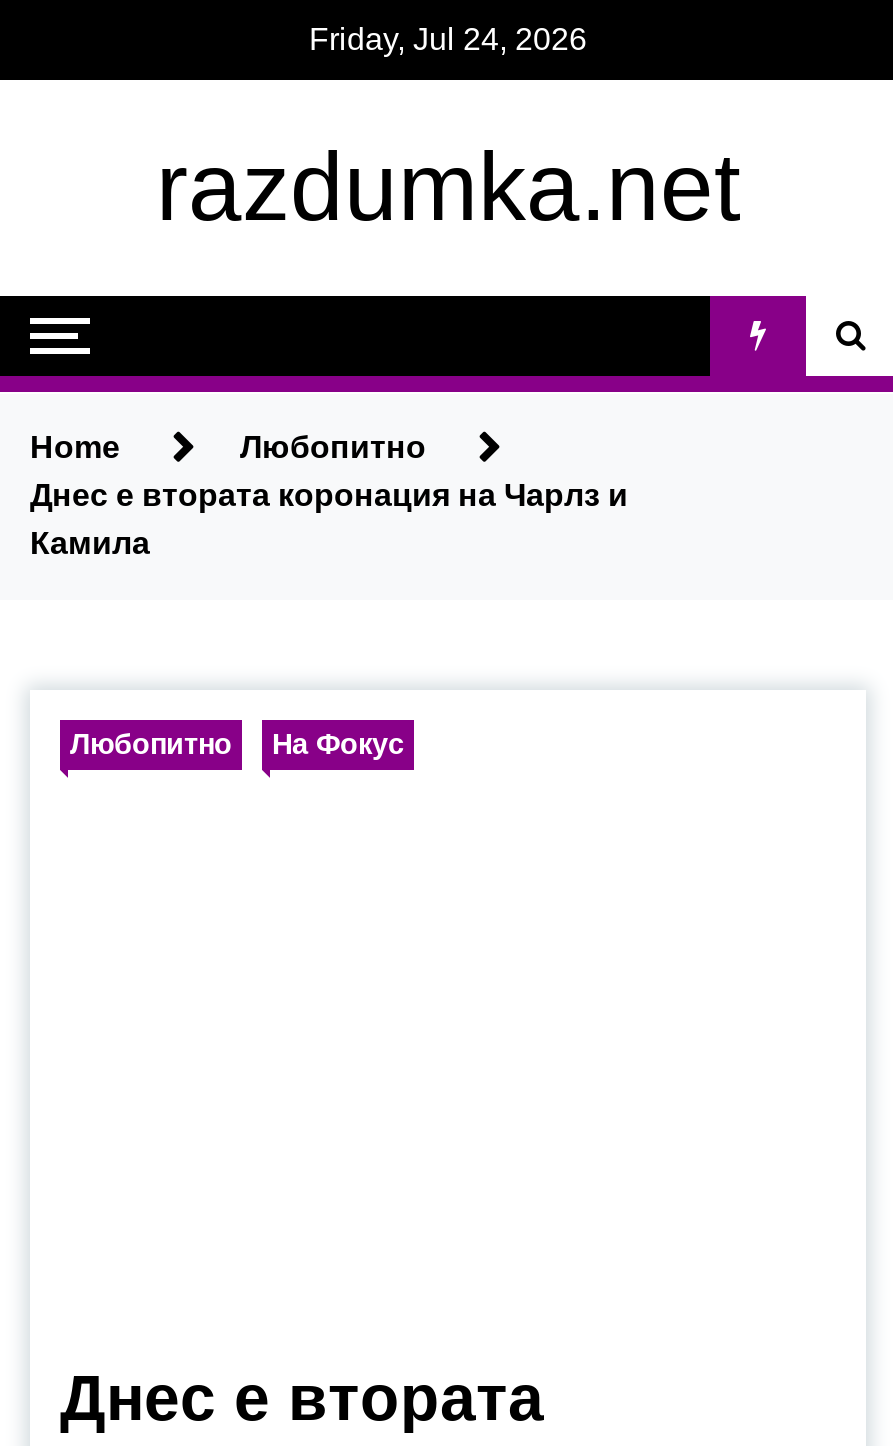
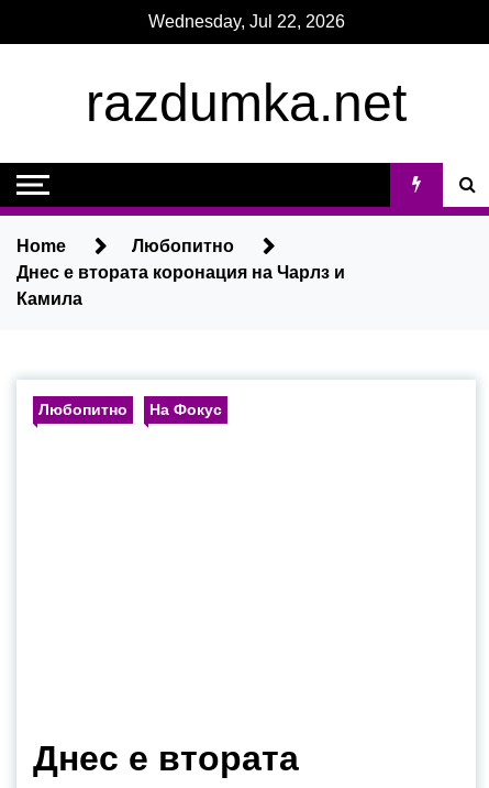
[309,22,587,56] Friday, Jul 24, 2026 -> [148,12,344,31] Wednesday, Jul 22, 2026

